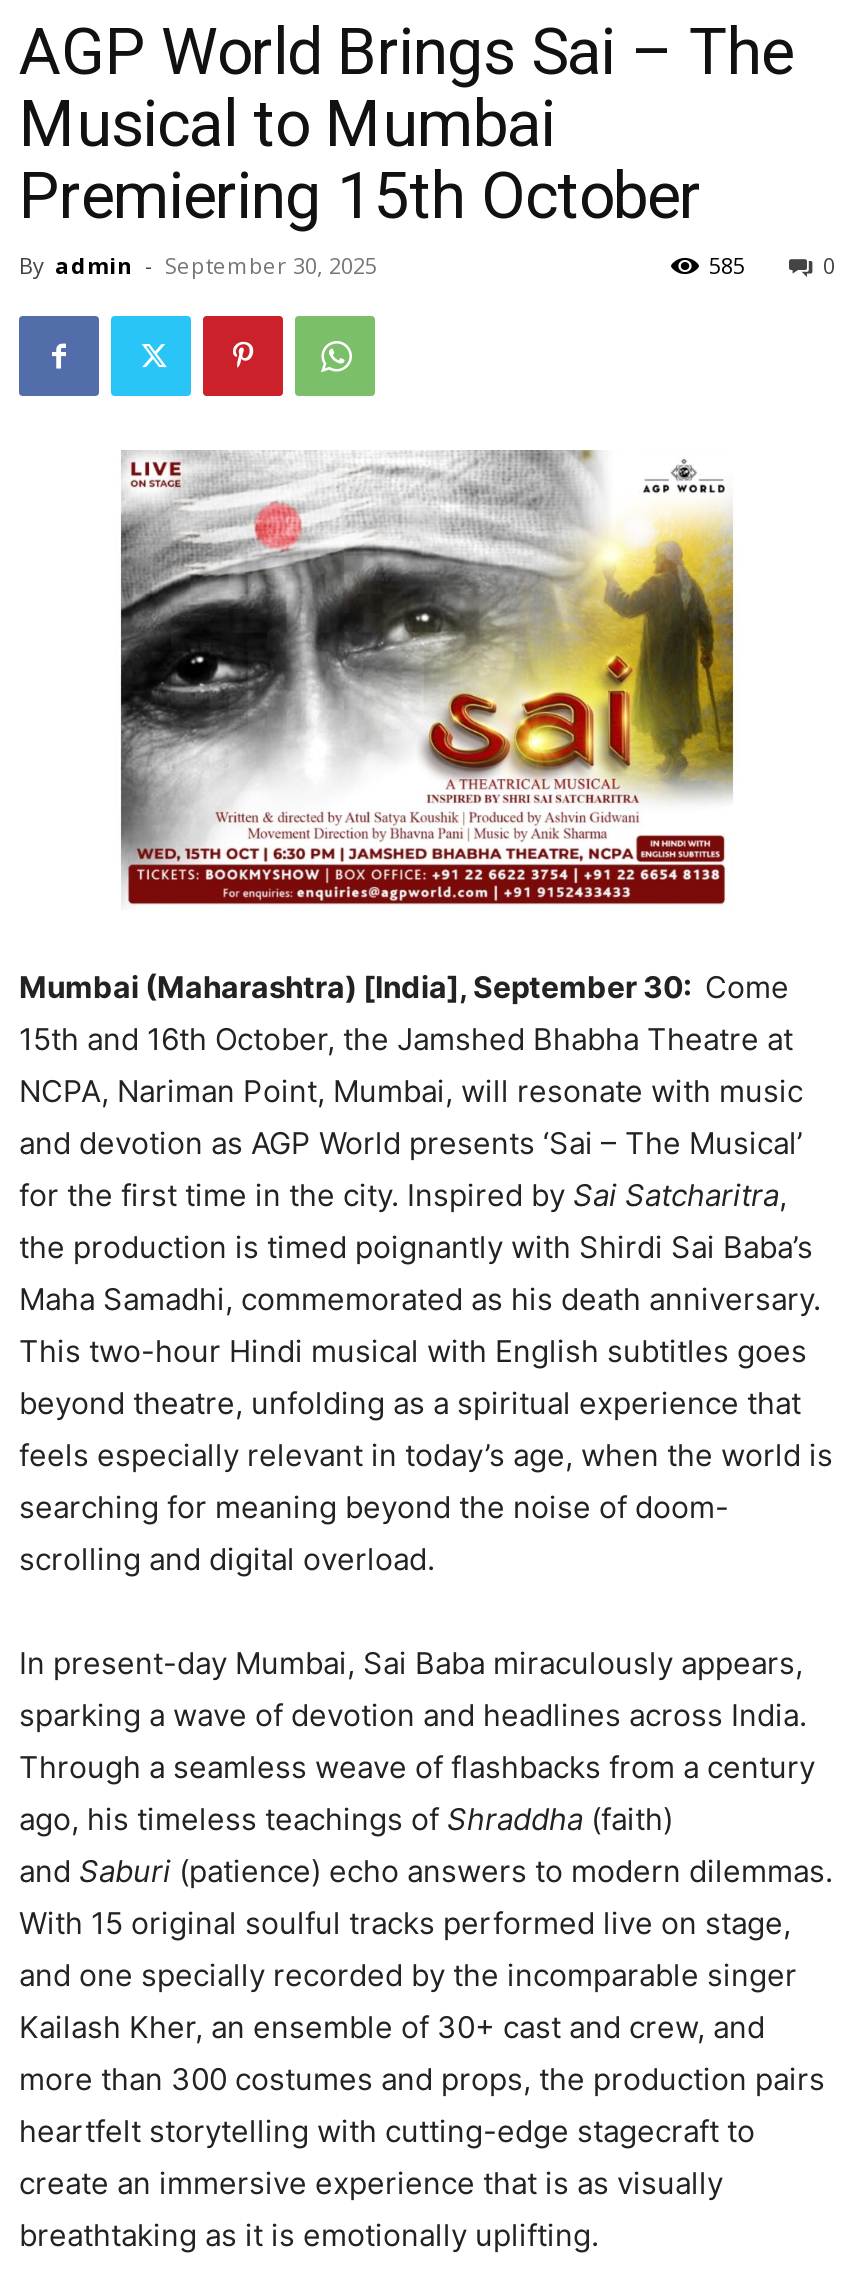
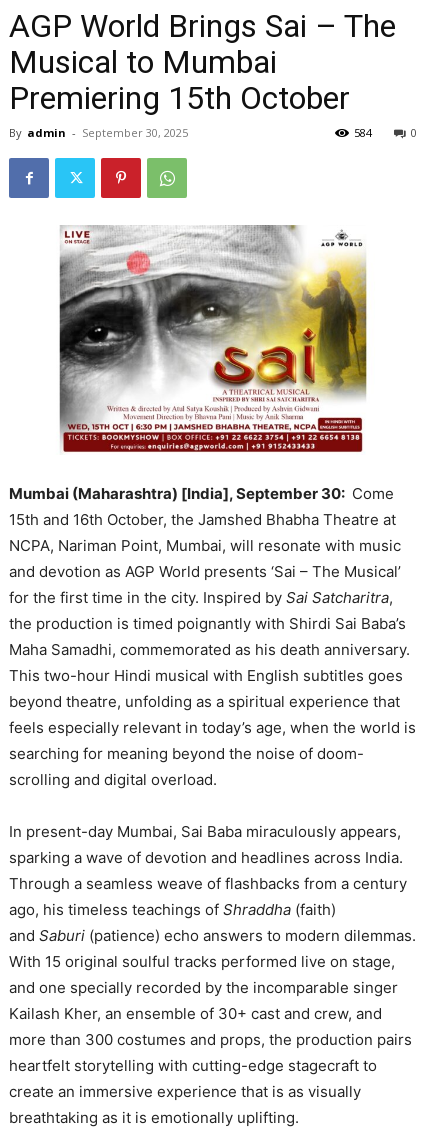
[709,251,745,281] 585 -> [354,125,372,140] 584

